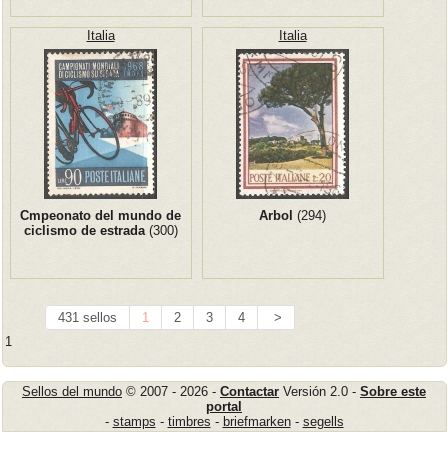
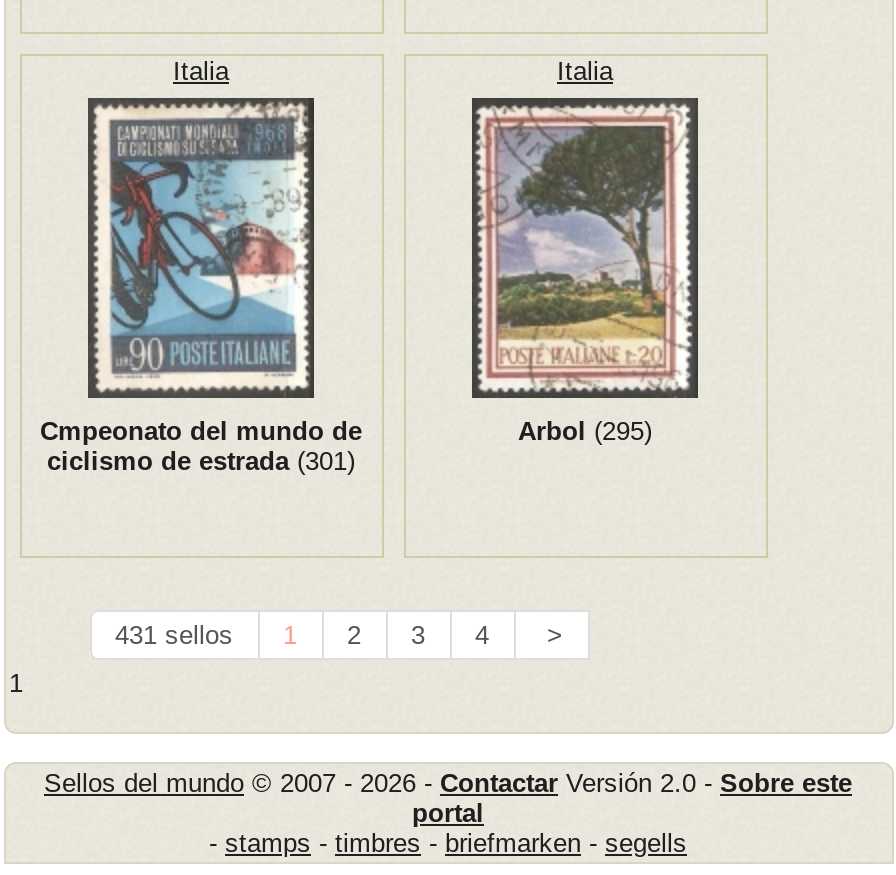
[259,208,326,223] Arbol (294) -> [518,417,652,447] Arbol (295)
[23,223,177,238] ciclismo de estrada (300) -> [47,447,355,477] ciclismo de estrada (301)

